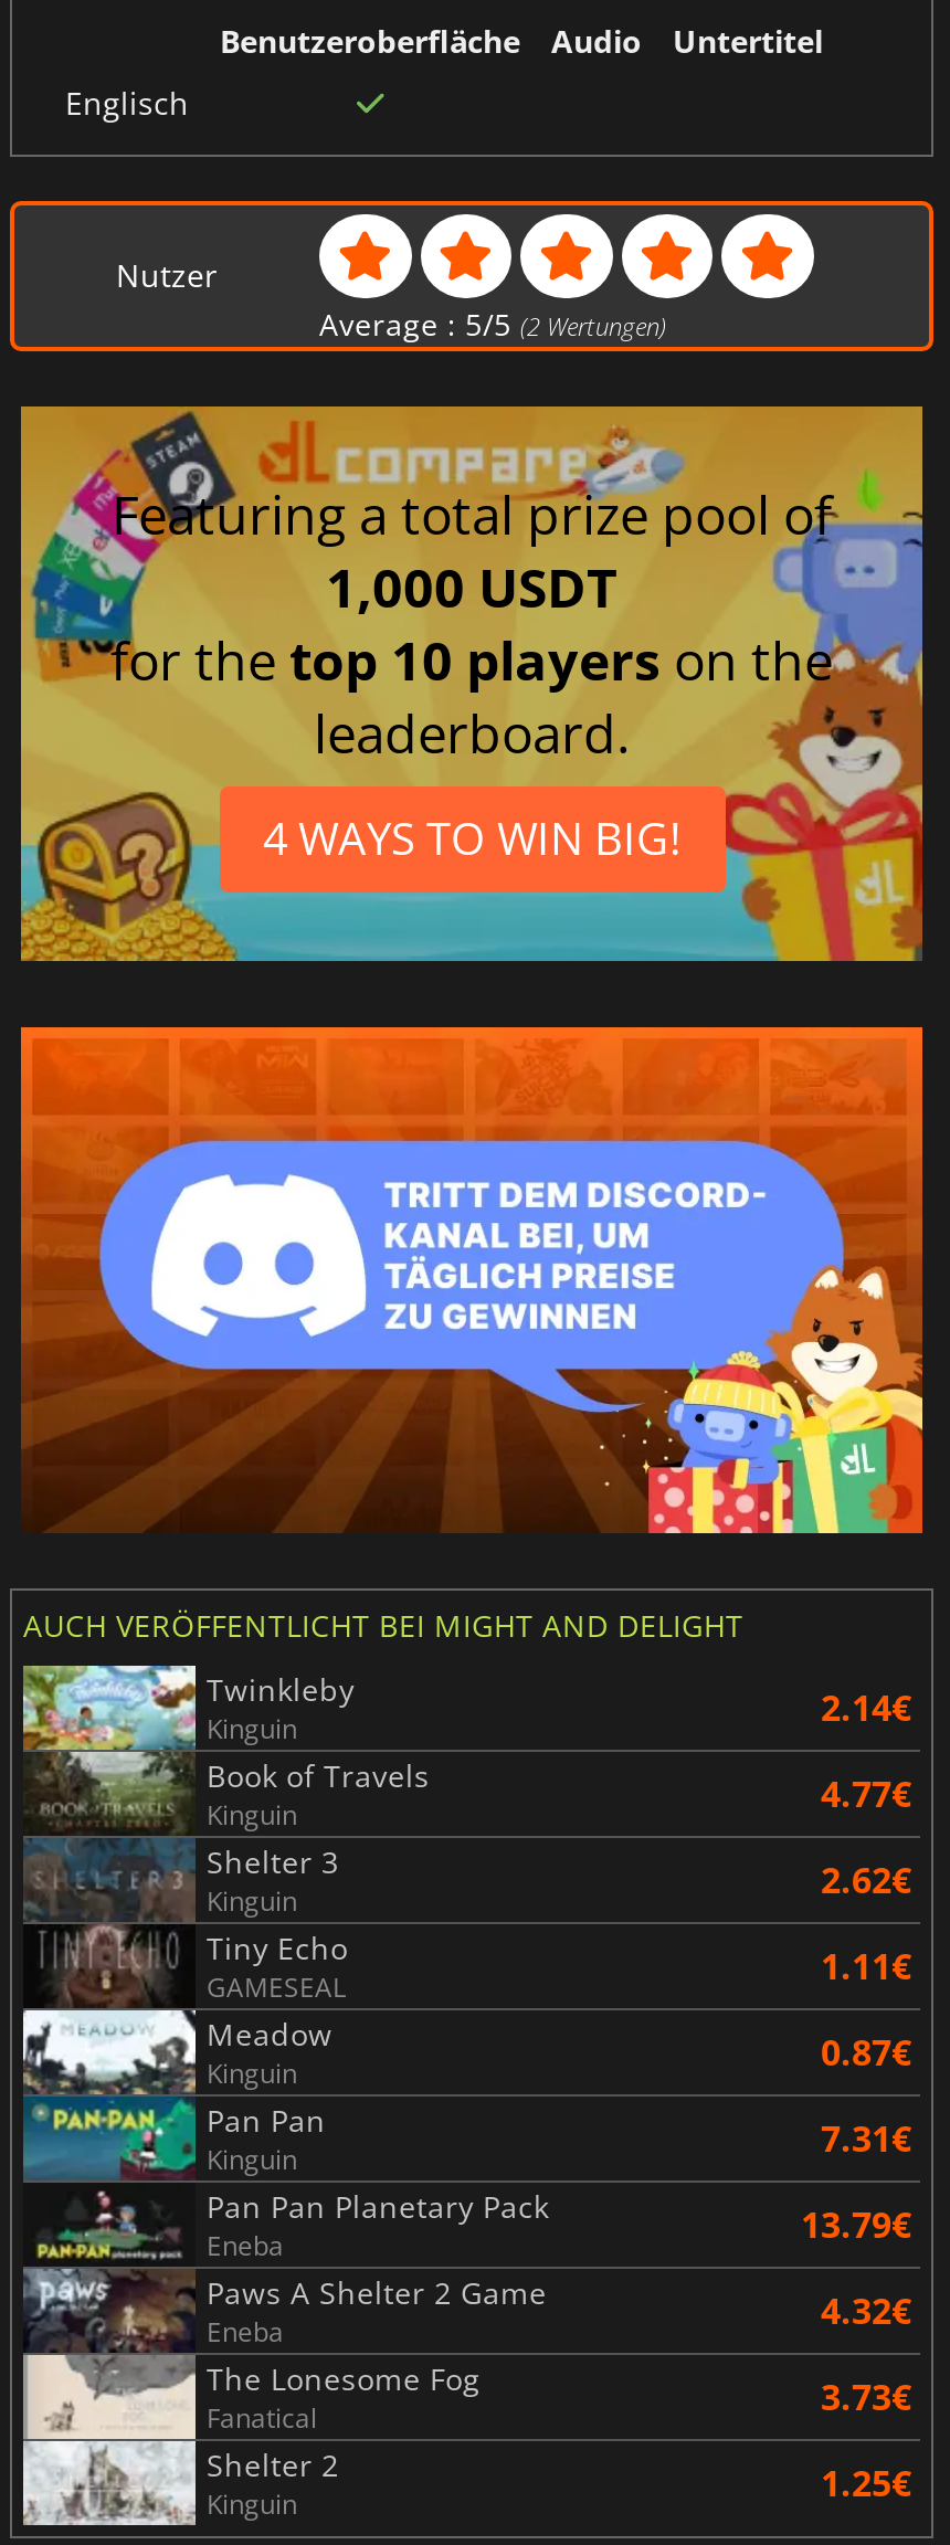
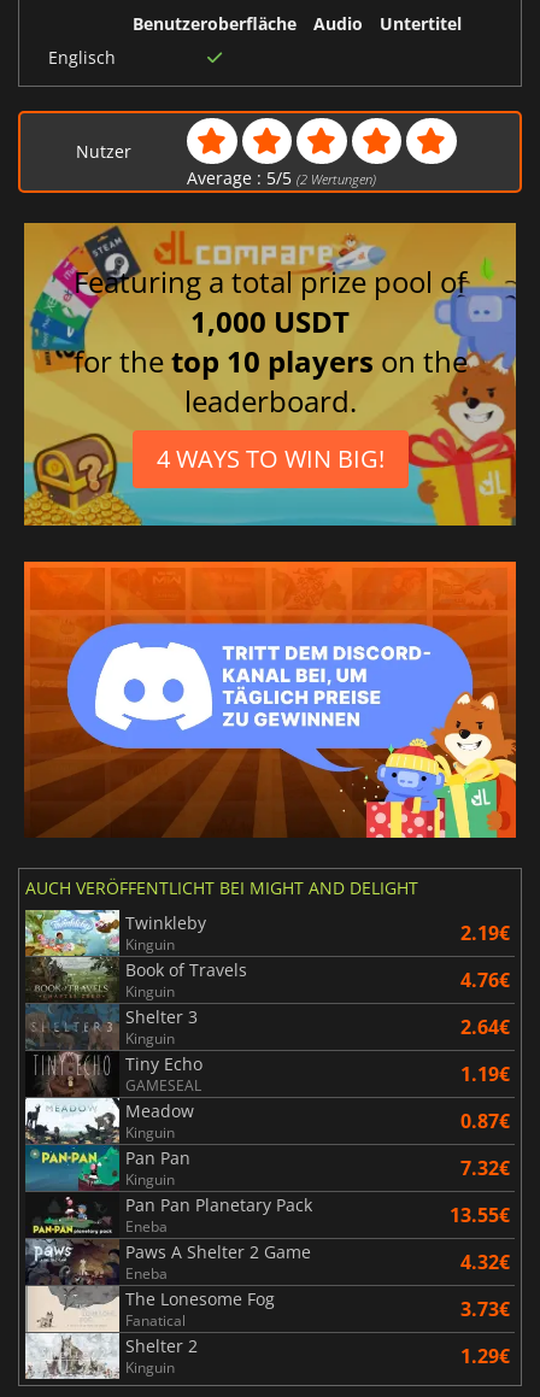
[821,1684,911,1732] 2.14€ -> [460,920,510,946] 2.19€
[821,1770,911,1819] 4.77€ -> [460,967,510,993] 4.76€
[821,1856,911,1905] 2.62€ -> [460,1014,510,1040] 2.64€
[821,1942,911,1991] 1.11€ -> [460,1061,510,1087] 1.19€
[821,2115,911,2163] 7.31€ -> [460,1155,510,1181] 7.32€
[801,2201,911,2249] 13.79€ -> [450,1202,510,1228] 13.55€
[821,2459,911,2508] 1.25€ -> [460,1343,510,1370] 1.29€

